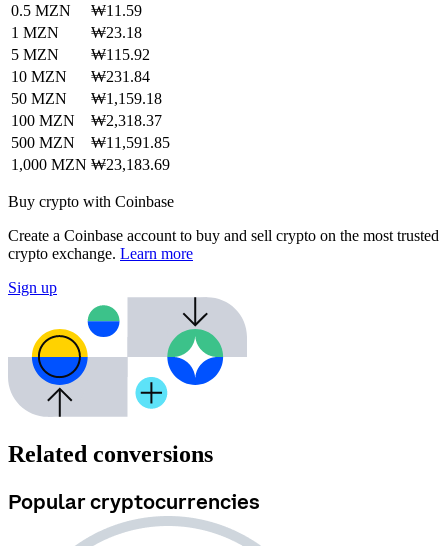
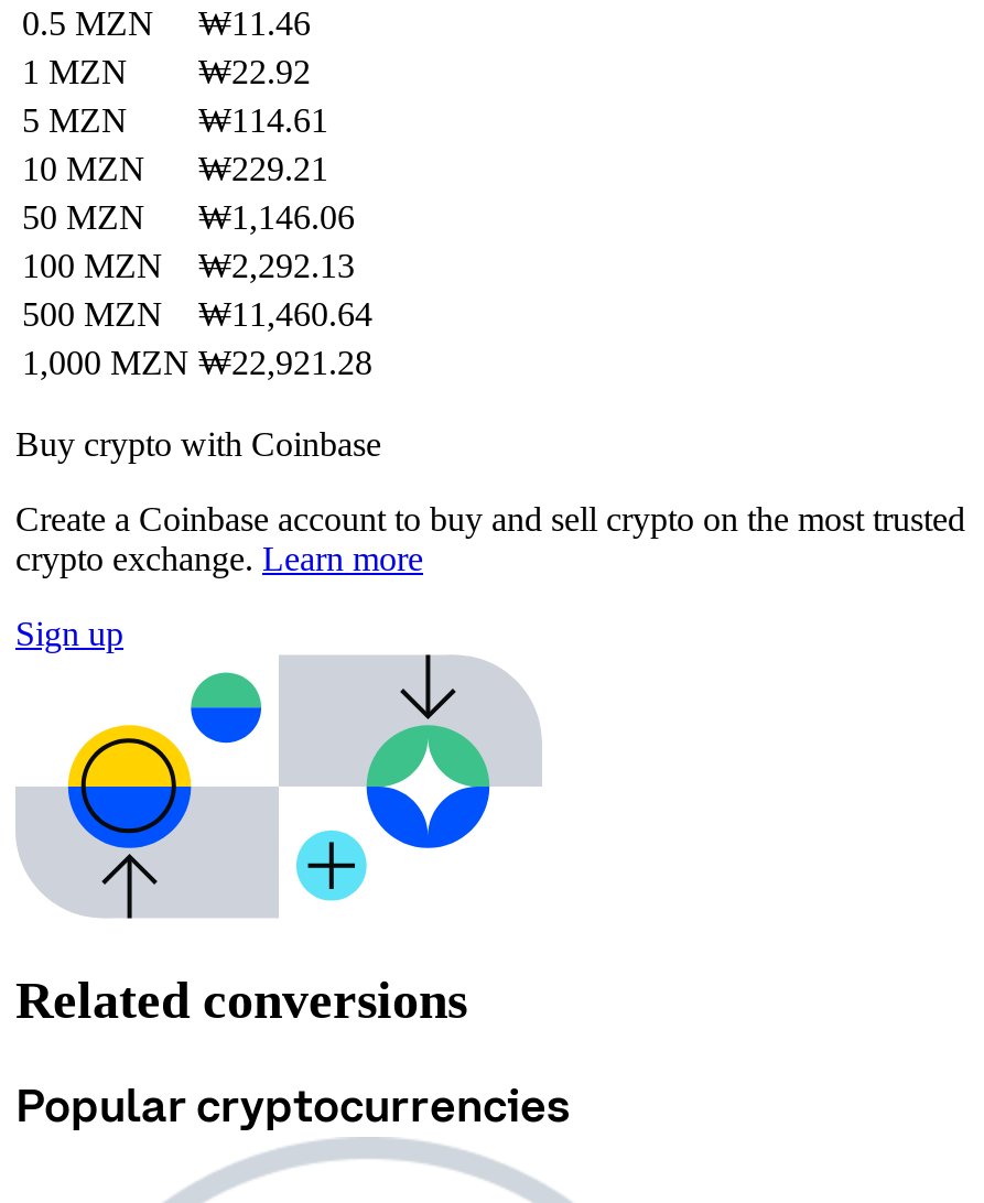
[11,2,142,19] 0.5 MZN ₩11.59 -> [22,5,311,42] 0.5 MZN ₩11.46
[11,24,142,41] 1 MZN ₩23.18 -> [22,53,311,91] 1 MZN ₩22.92
[11,46,150,63] 5 MZN ₩115.92 -> [22,102,328,139] 5 MZN ₩114.61
[11,68,150,85] 10 MZN ₩231.84 -> [22,150,328,188] 10 MZN ₩229.21
[11,90,162,107] 50 MZN ₩1,159.18 -> [22,199,355,236] 50 MZN ₩1,146.06
[11,112,162,129] 100 MZN ₩2,318.37 -> [22,247,355,285] 100 MZN ₩2,292.13
[11,134,170,151] 500 MZN ₩11,591.85 -> [22,296,372,333] 500 MZN ₩11,460.64
[11,156,170,173] 1,000 MZN ₩23,183.69 -> [22,344,372,382] 1,000 MZN ₩22,921.28

